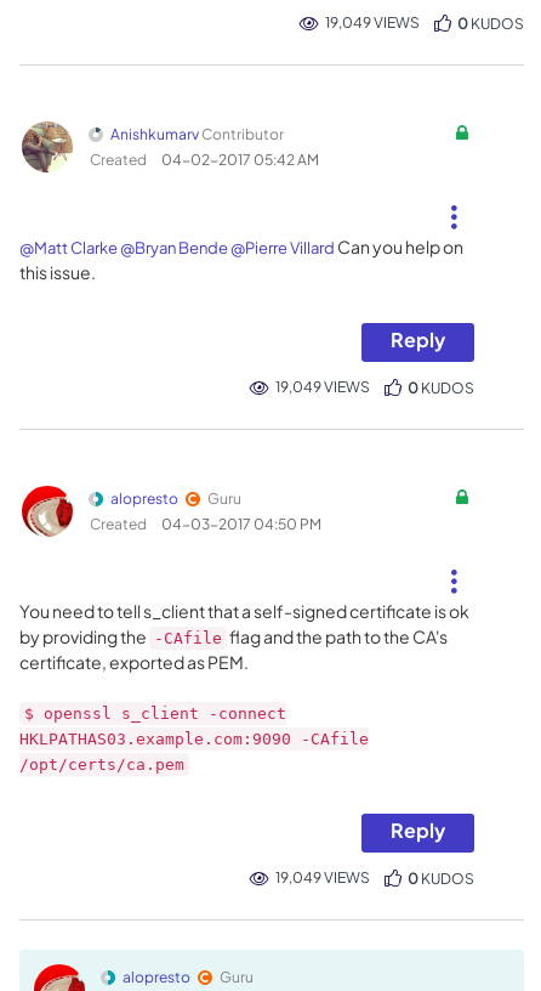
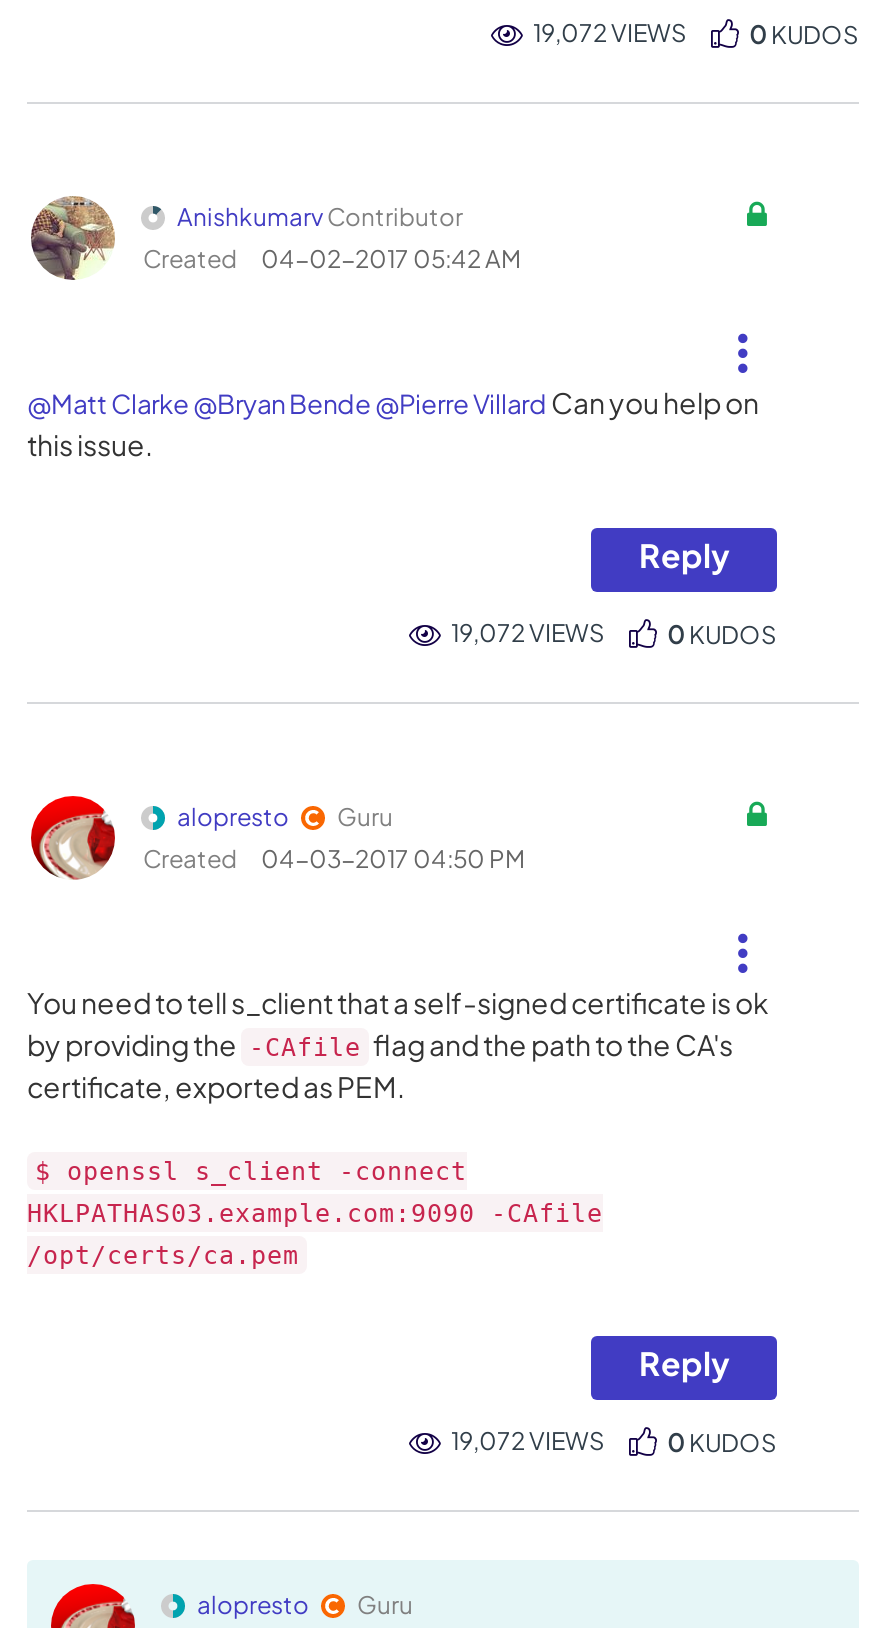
[325,13,420,32] 19,049 VIEWS -> [533,18,687,48] 19,072 VIEWS
[275,378,370,396] 19,049 VIEWS -> [451,618,605,648] 19,072 VIEWS
[275,868,370,887] 19,049 VIEWS -> [451,1426,605,1456] 19,072 VIEWS

